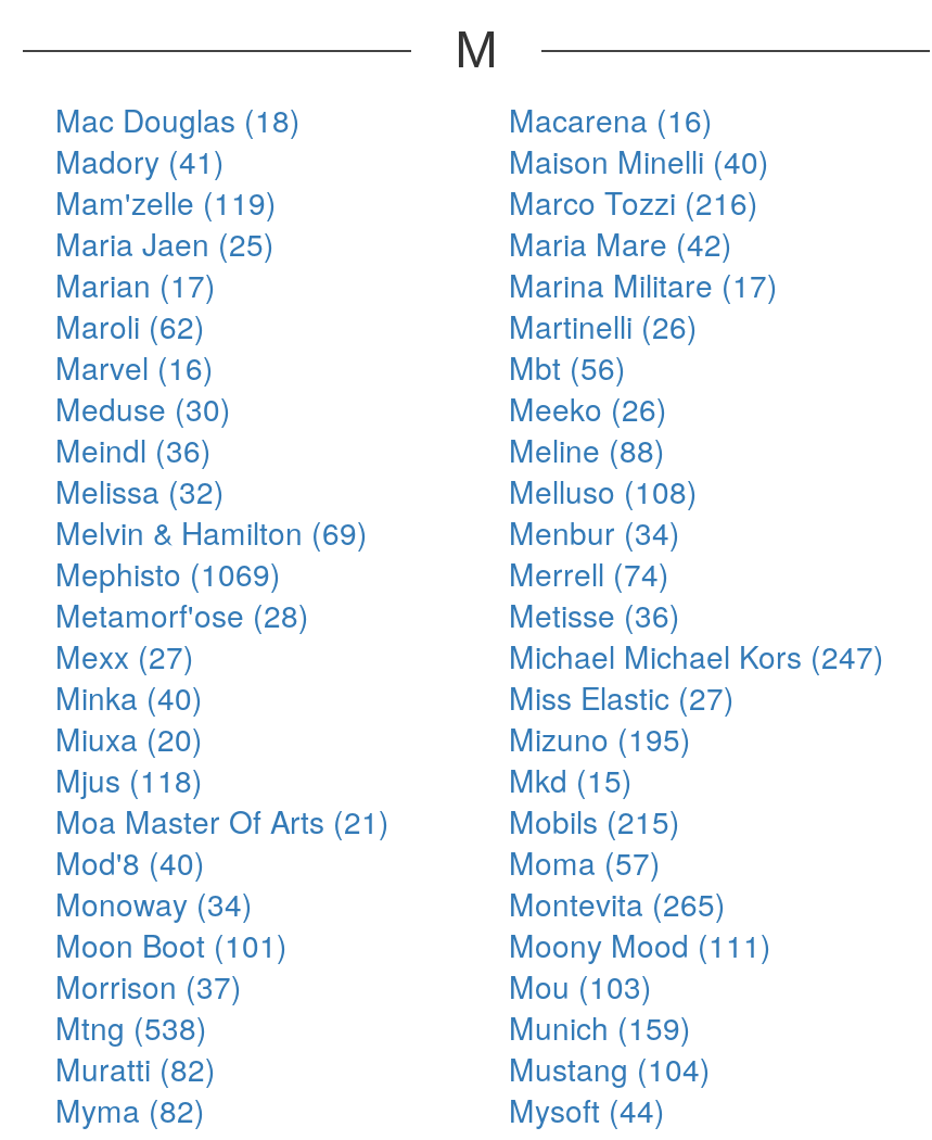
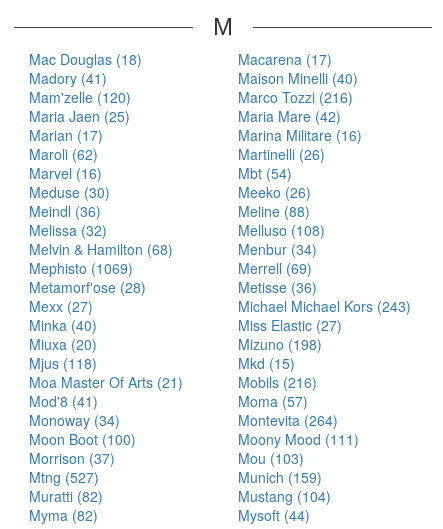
[509,98,713,141] Macarena (16) -> [238,49,332,69] Macarena (17)
[55,180,277,224] Mam'zelle (119) -> [29,87,131,107] Mam'zelle (120)
[509,263,778,306] Marina Militare (17) -> [238,125,362,145] Marina Militare (16)
[509,345,626,389] Mbt (56) -> [238,163,292,183] Mbt (54)
[55,510,368,554] Melvin & Hamilton (69) -> [29,239,173,259] Melvin & Hamilton (68)
[509,552,669,595] Merrell (74) -> [238,258,312,278] Merrell (69)
[509,634,884,677] Michael Michael Kors (247) -> [238,296,411,316] Michael Michael Kors (243)
[509,717,691,760] Mizuno (195) -> [238,334,322,354] Mizuno (198)
[509,799,680,843] Mobils (215) -> [238,372,317,392] Mobils (216)
[55,840,205,884] Mod'8 (40) -> [29,391,98,411] Mod'8 (41)
[509,882,726,925] Montevita (265) -> [238,410,338,430] Montevita (264)
[55,923,288,966] Moon Boot (101) -> [29,429,136,449] Moon Boot (100)
[55,1005,207,1049] Mtng (538) -> [29,467,99,487] Mtng (527)

